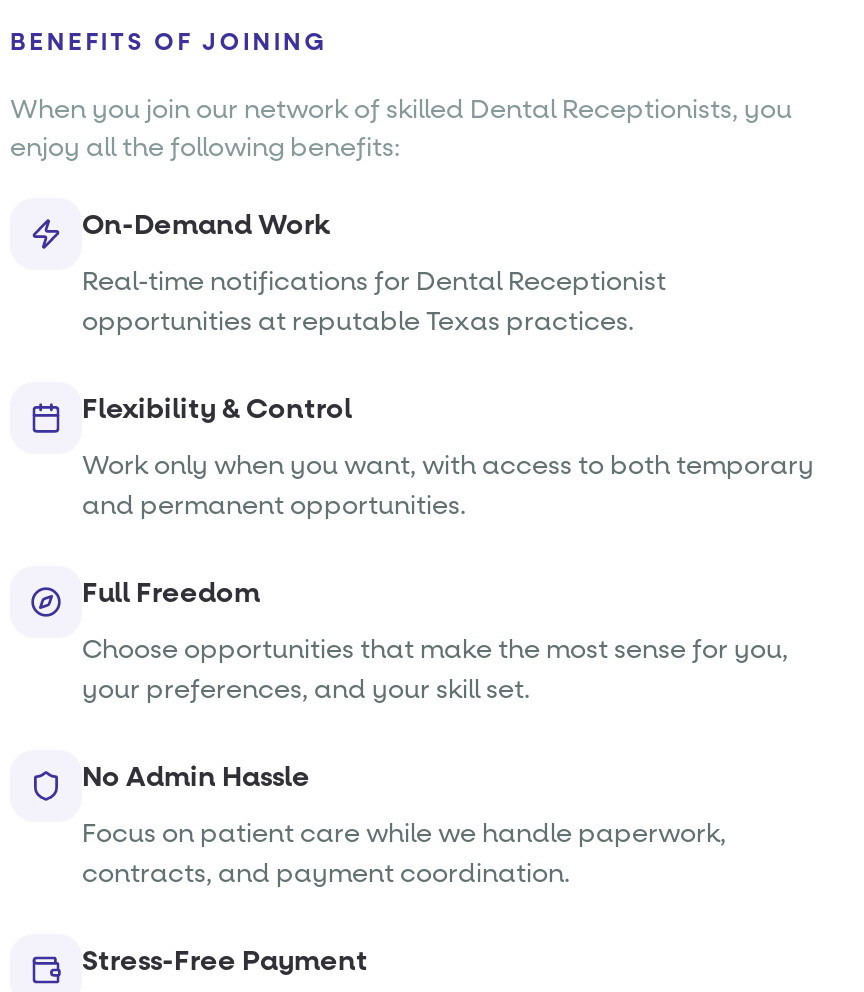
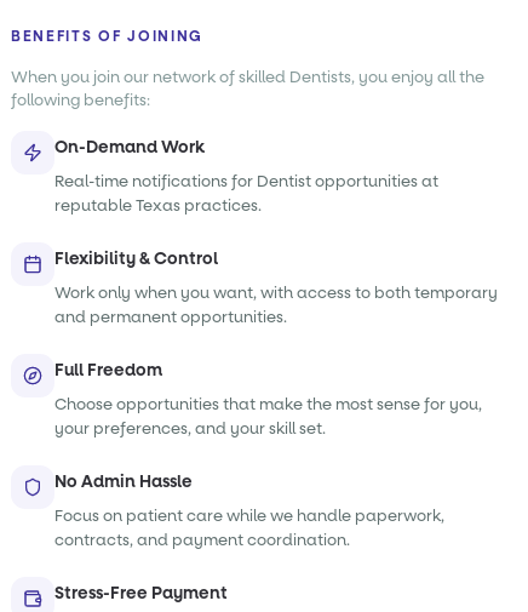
[10,92,792,164] When you join our network of skilled Dental Receptionists, you | enjoy all the following benefits: -> [11,67,484,110] When you join our network of skilled Dentists, you enjoy all the | following benefits:
[82,264,666,338] Real-time notifications for Dental Receptionist | opportunities at reputable Texas practices. -> [54,171,438,216] Real-time notifications for Dentist opportunities at | reputable Texas practices.

